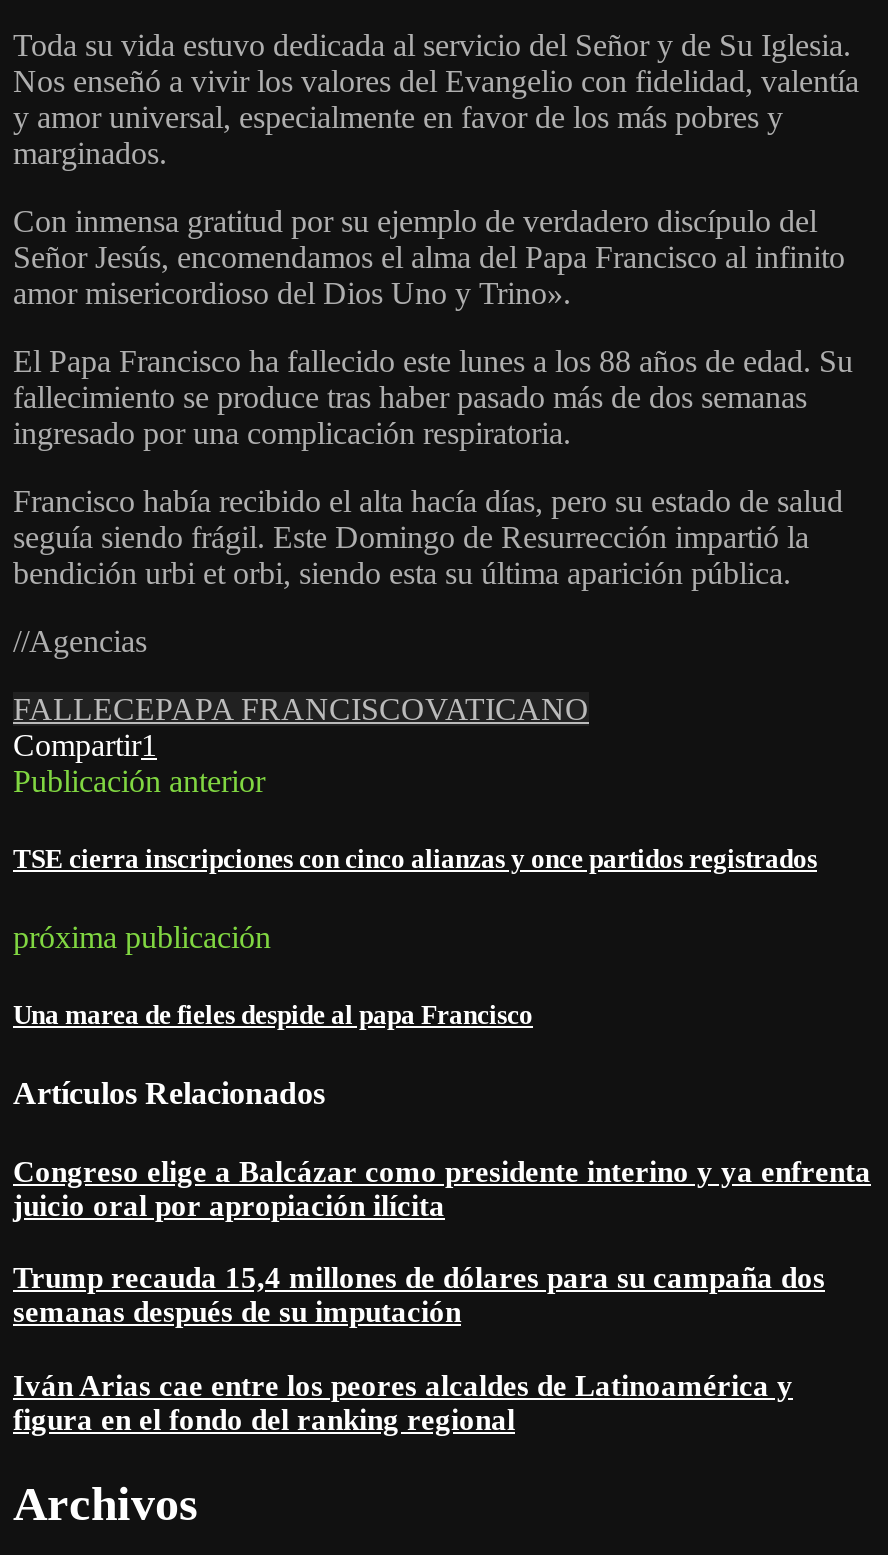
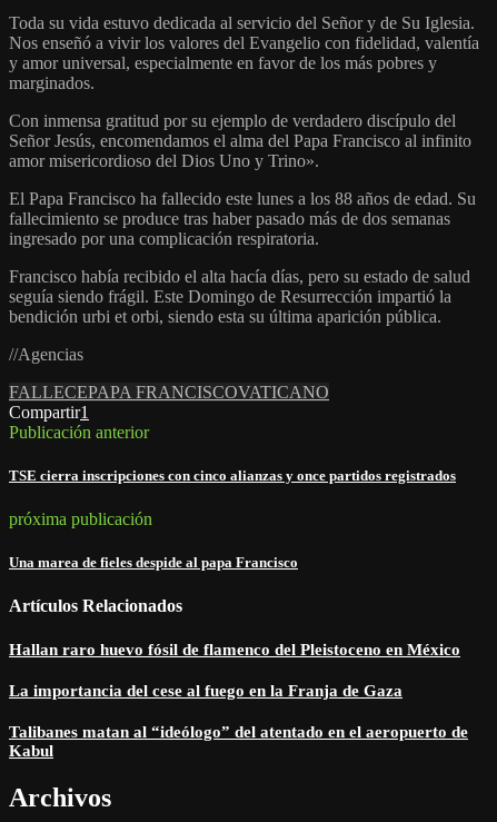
[13,1155,871,1221] Congreso elige a Balcázar como presidente interino y ya enfrenta | juicio oral por apropiación ilícita -> [9,640,460,658] Hallan raro huevo fósil de flamenco del Pleistoceno en México
[13,1263,825,1329] Trump recauda 15,4 millones de dólares para su campaña dos | semanas después de su imputación -> [9,682,402,699] La importancia del cese al fuego en la Franja de Gaza
[13,1371,793,1437] Iván Arias cae entre los peores alcaldes de Latinoamérica y | figura en el fondo del ranking regional -> [9,723,468,759] Talibanes matan al “ideólogo” del atentado en el aeropuerto de | Kabul

